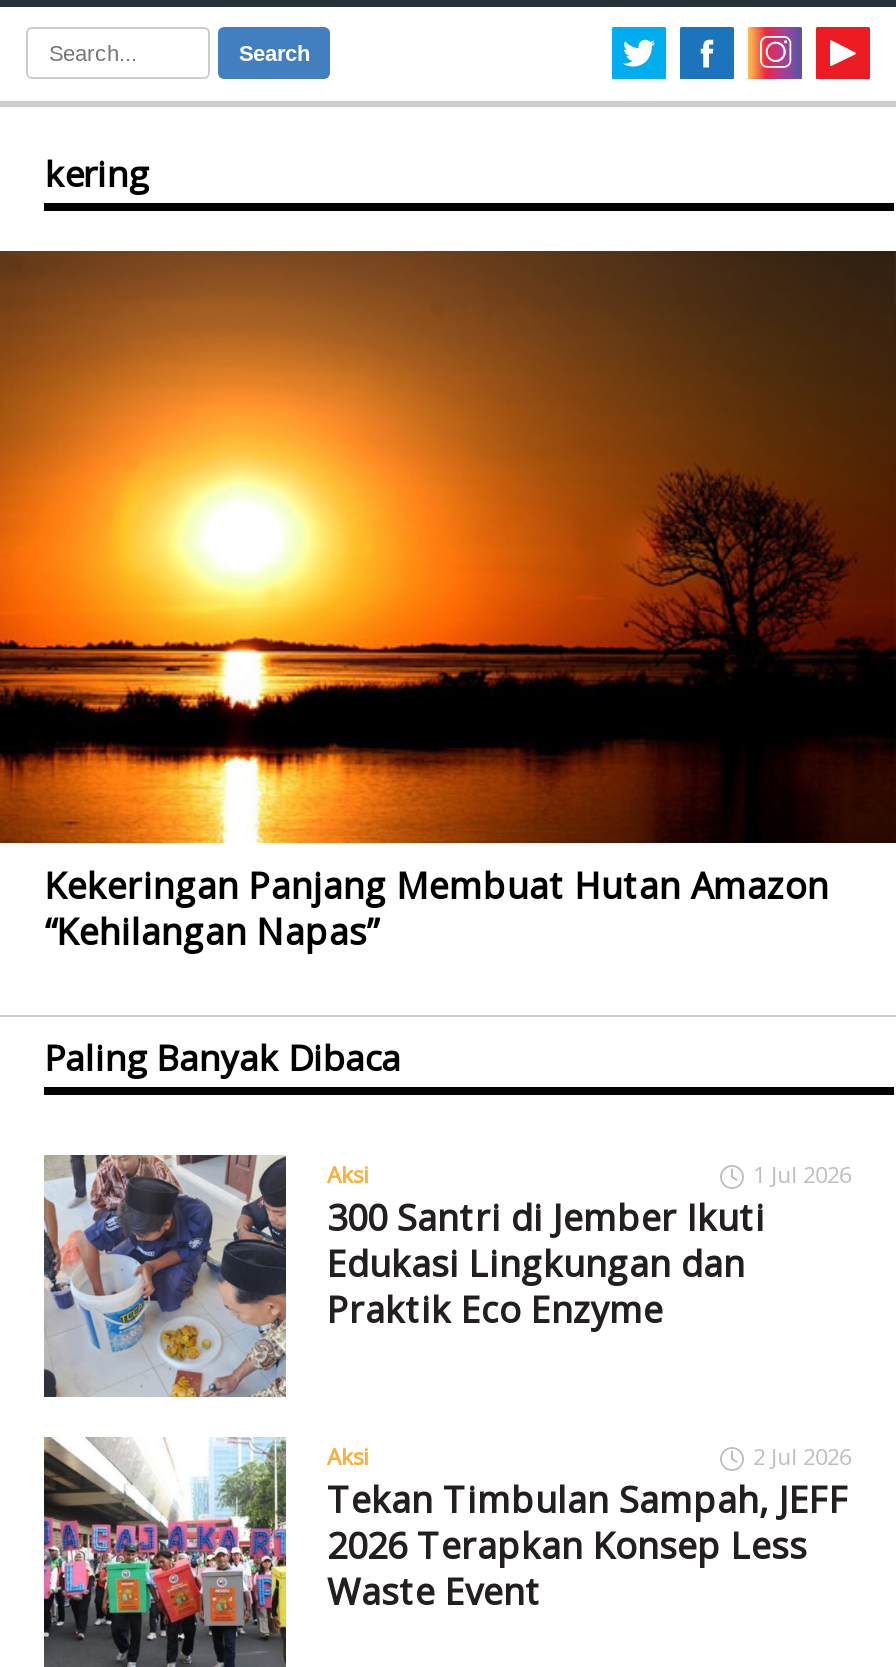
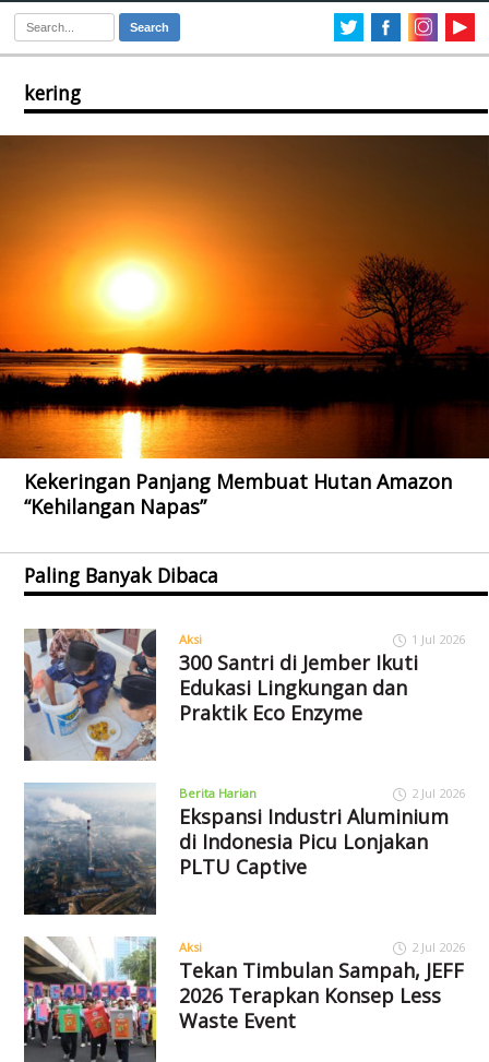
none -> [24,783,465,916] [image] | Berita Harian | 2 Jul 2026 | Ekspansi Industri Aluminium | di Indonesia Picu Lonjakan | PLTU Captive

